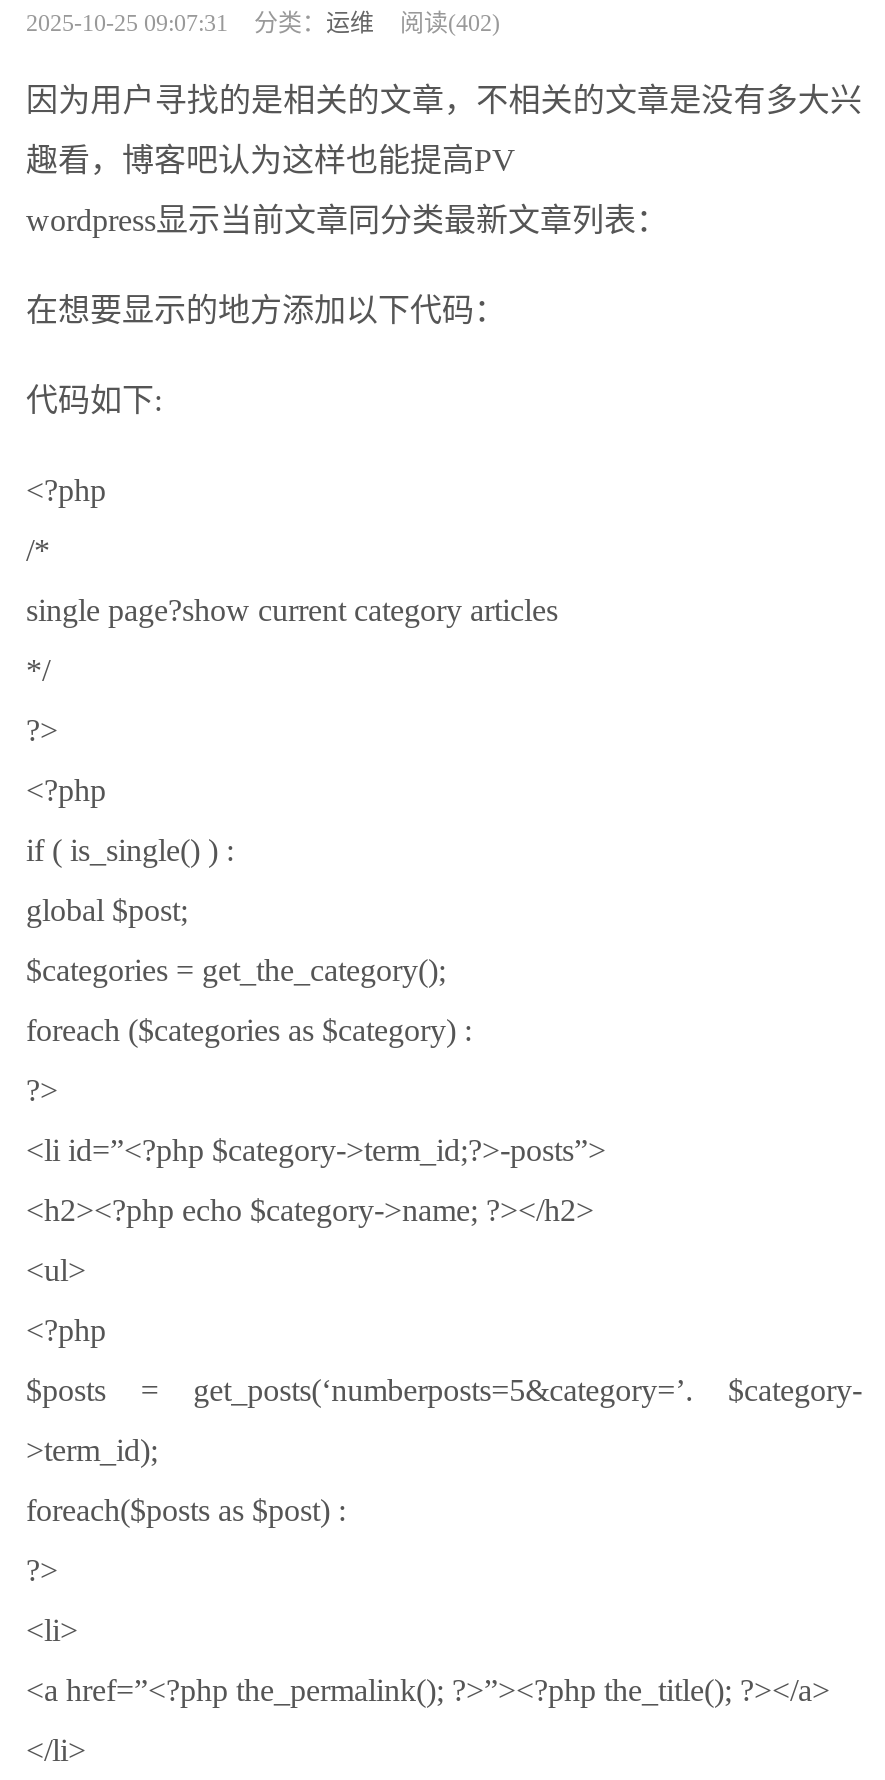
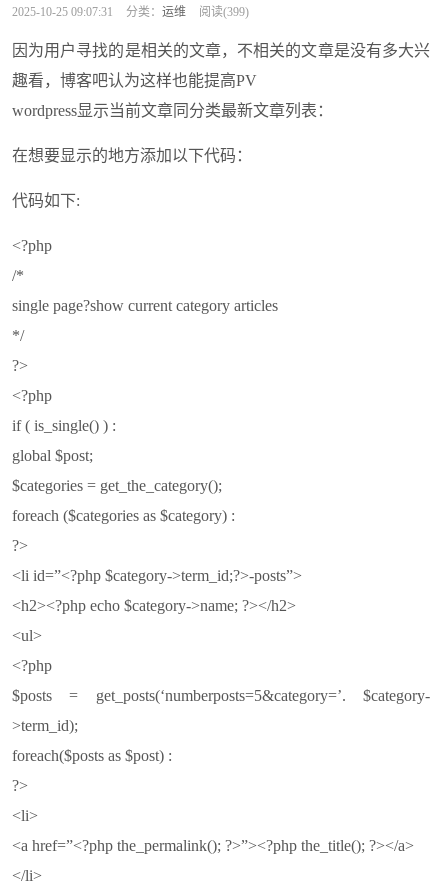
[26,10,500,38] 2025-10-25 09:07:31 分类：运维 阅读(402) -> [12,5,249,19] 2025-10-25 09:07:31 分类：运维 阅读(399)

